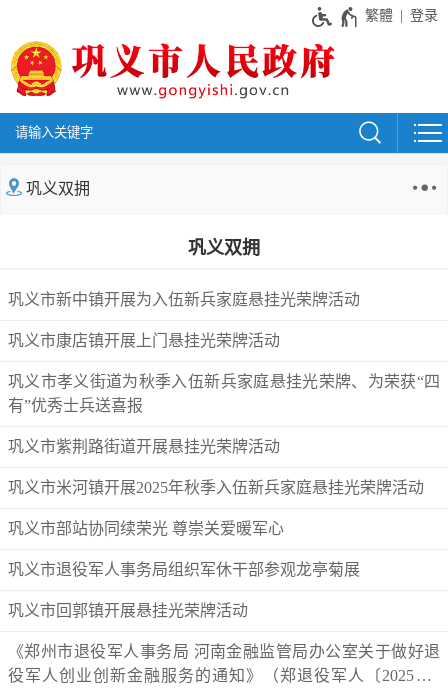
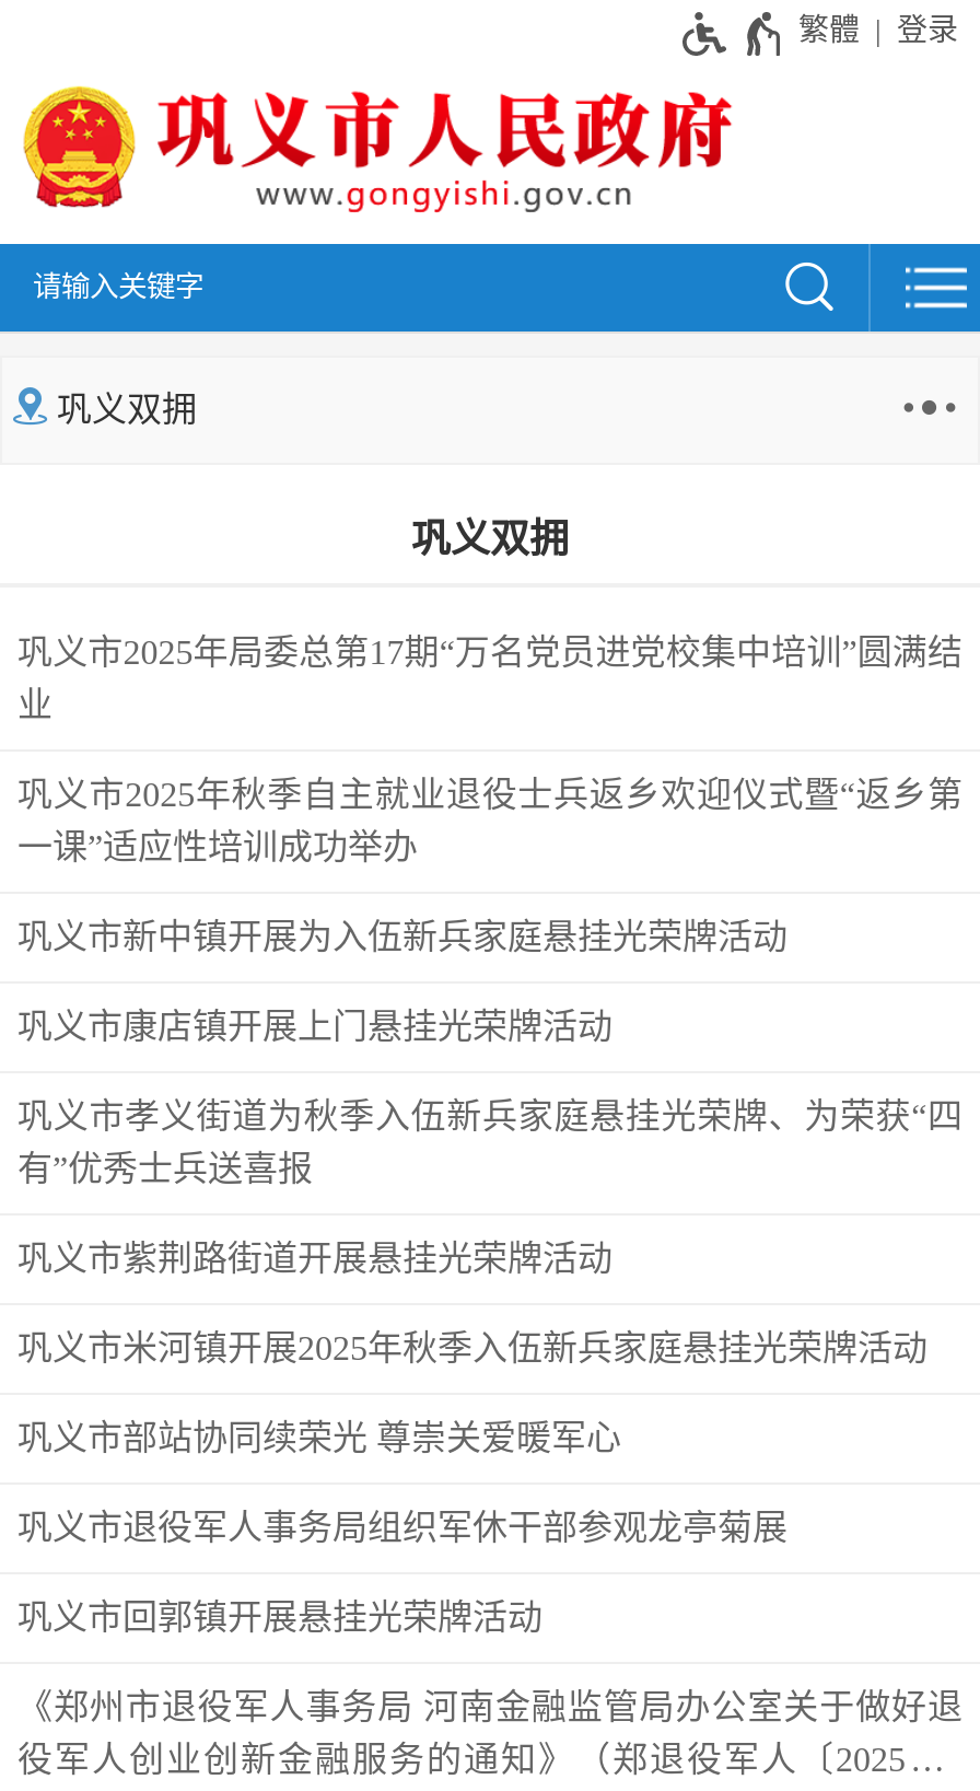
none -> [17,634,962,866] 巩义市2025年局委总第17期“万名党员进党校集中培训”圆满结 | 业 | 巩义市2025年秋季自主就业退役士兵返乡欢迎仪式暨“返乡第 | 一课”适应性培训成功举办

